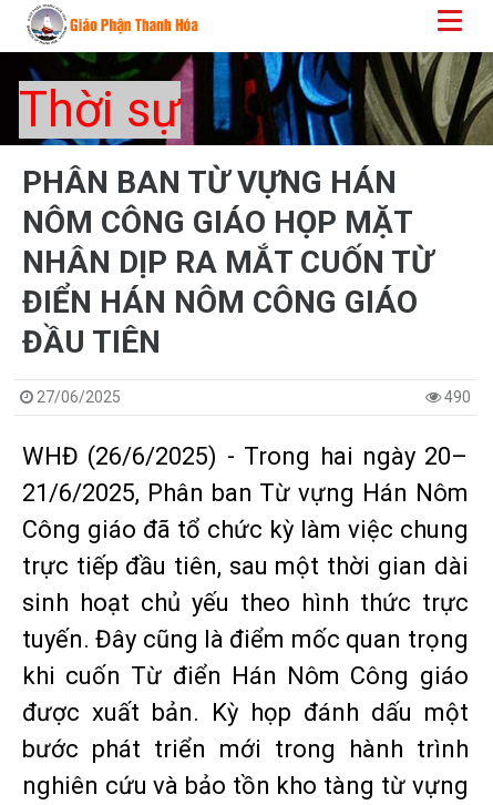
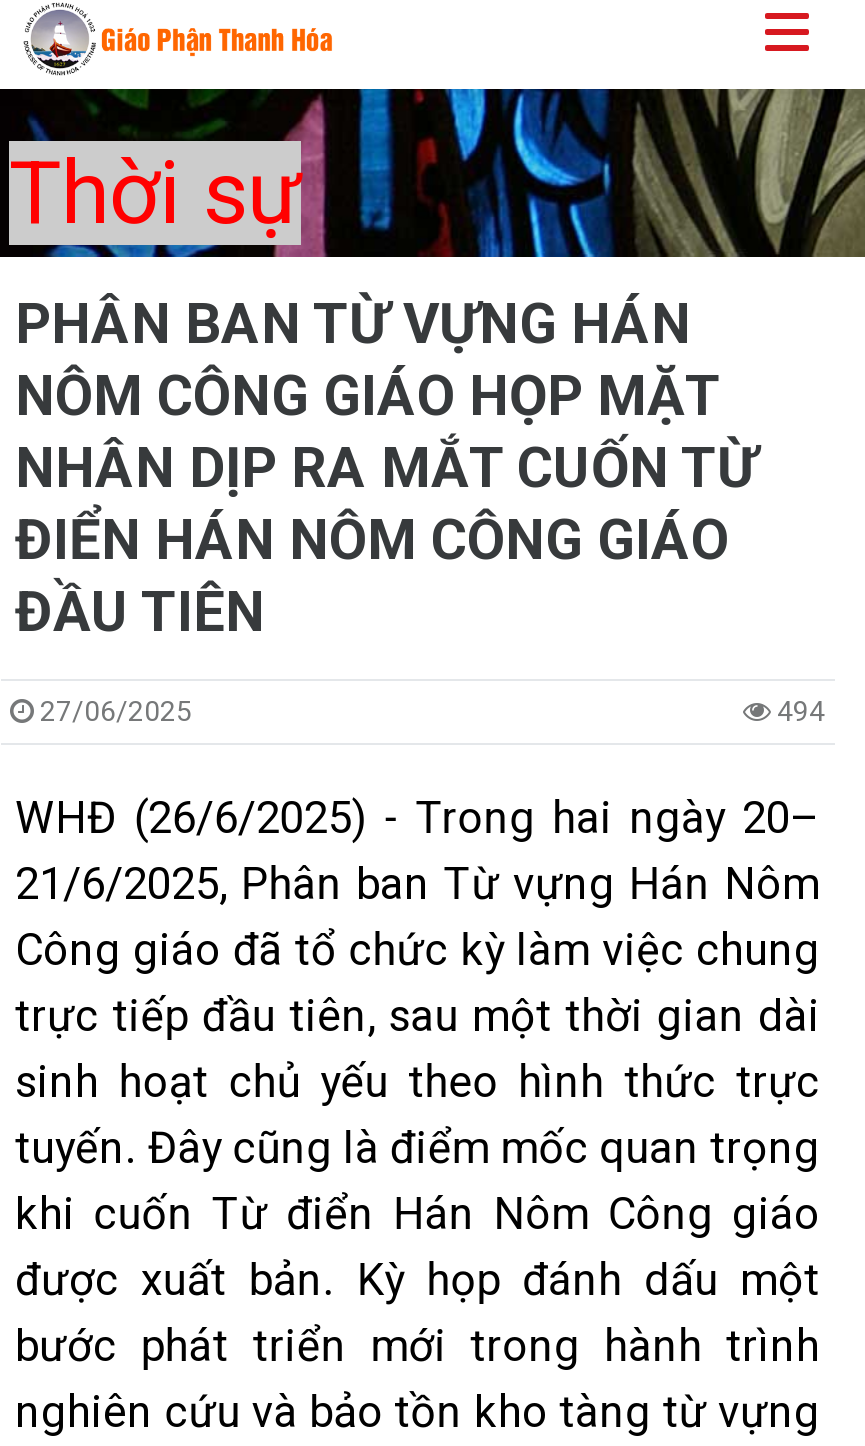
[441,388,471,406] 490 -> [771,695,825,727] 494

